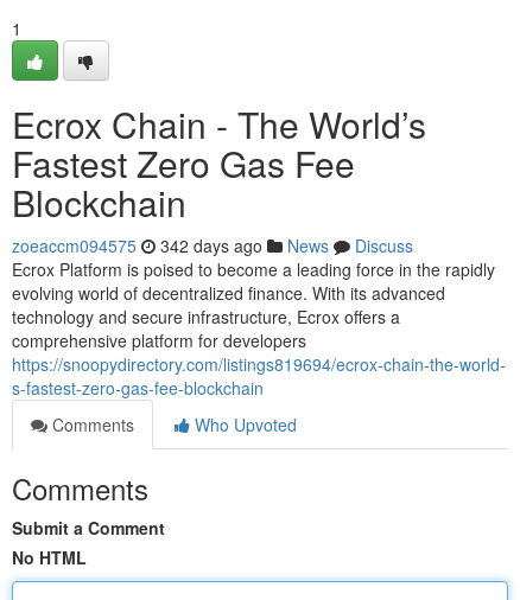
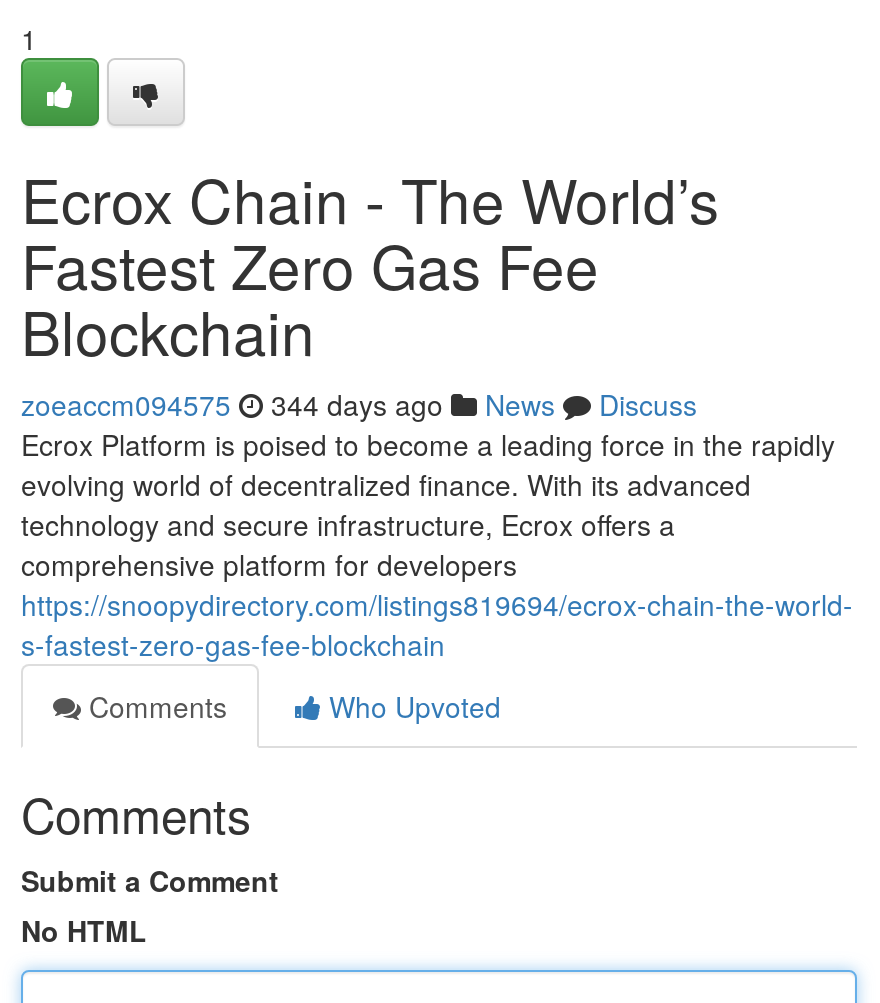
[12,234,413,257] zoeaccm094575 342 days ago News Discuss -> [21,384,697,424] zoeaccm094575 344 days ago News Discuss

